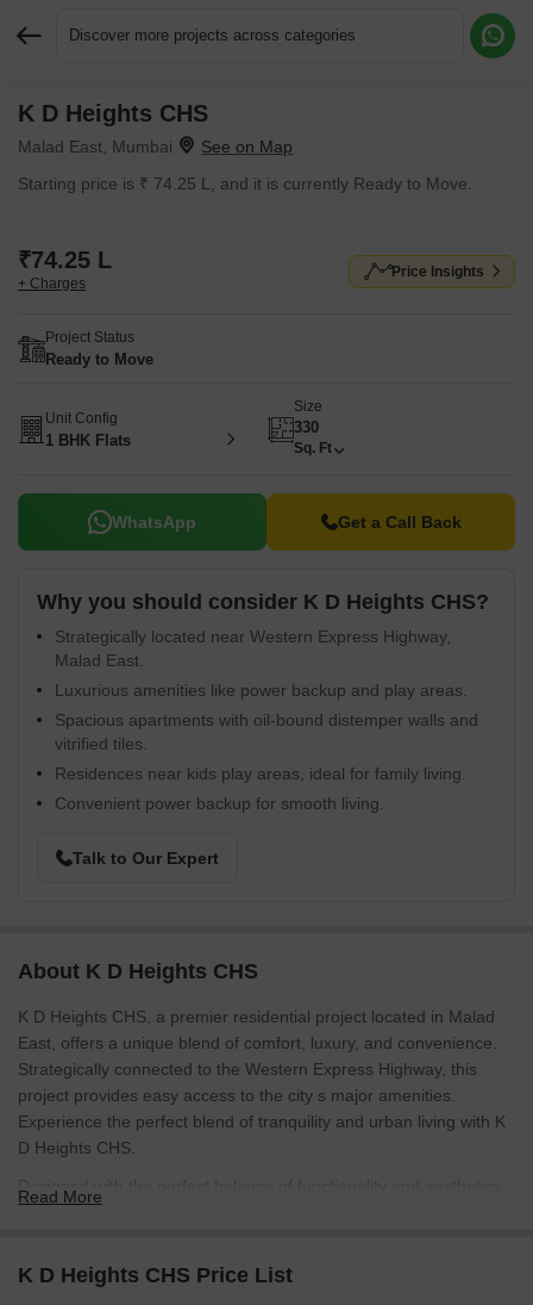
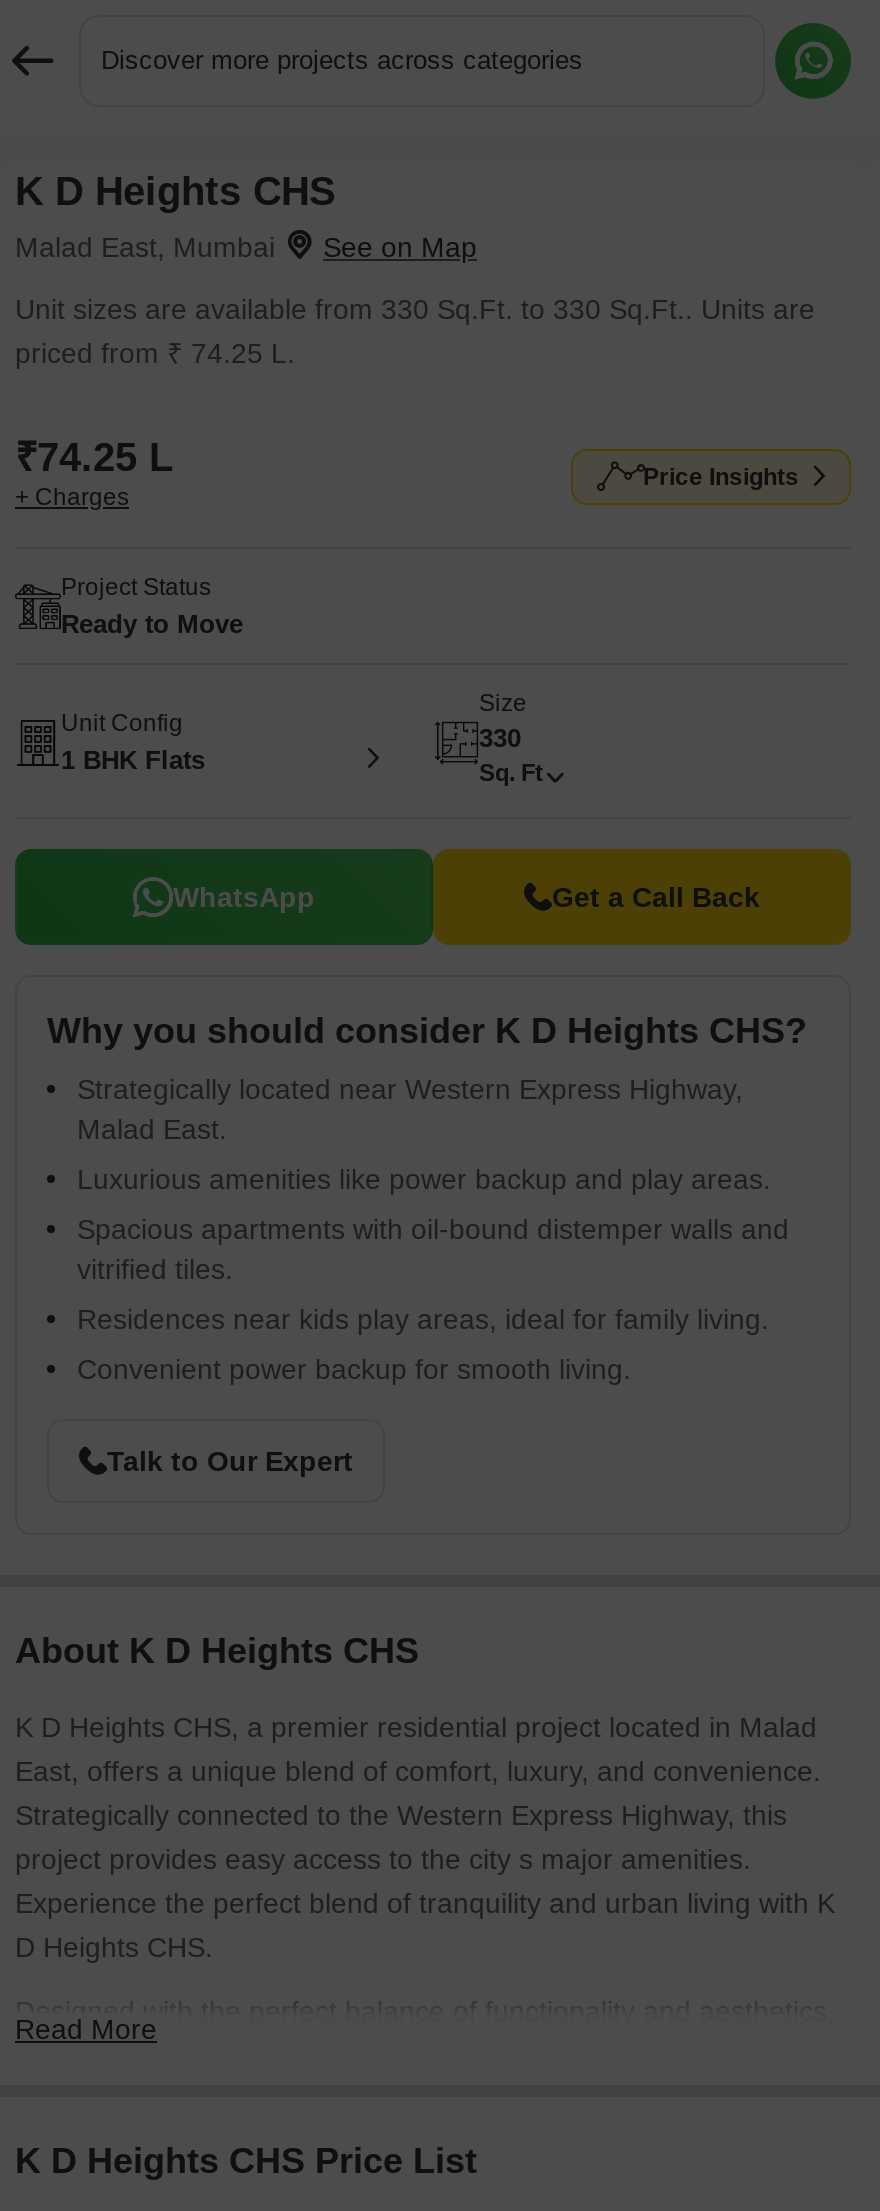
[18,174,472,193] Starting price is ₹ 74.25 L, and it is currently Ready to Move. -> [15,293,815,369] Unit sizes are available from 330 Sq.Ft. to 330 Sq.Ft.. Units are | priced from ₹ 74.25 L.

